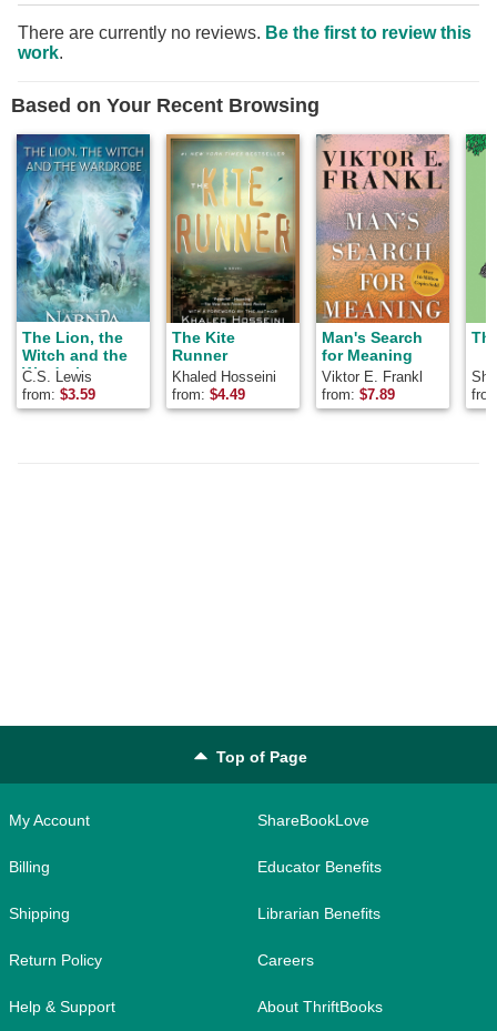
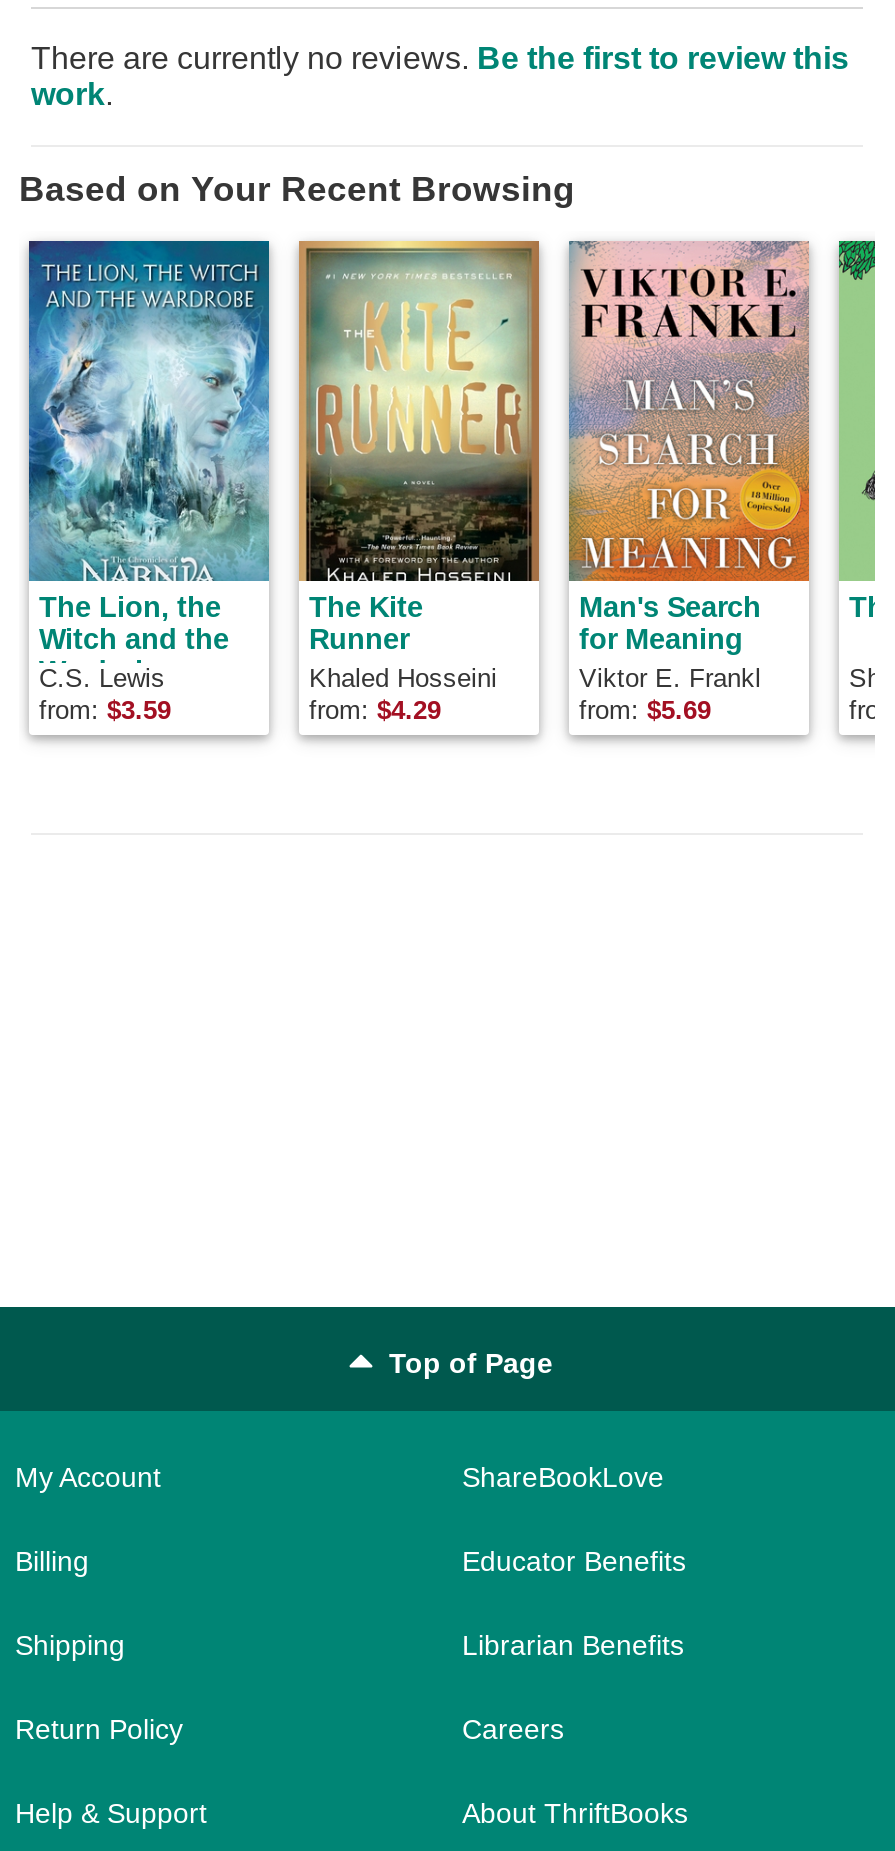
[172,386,245,402] from: $4.49 -> [309,694,441,724] from: $4.29
[322,386,395,402] from: $7.89 -> [579,694,711,724] from: $5.69

